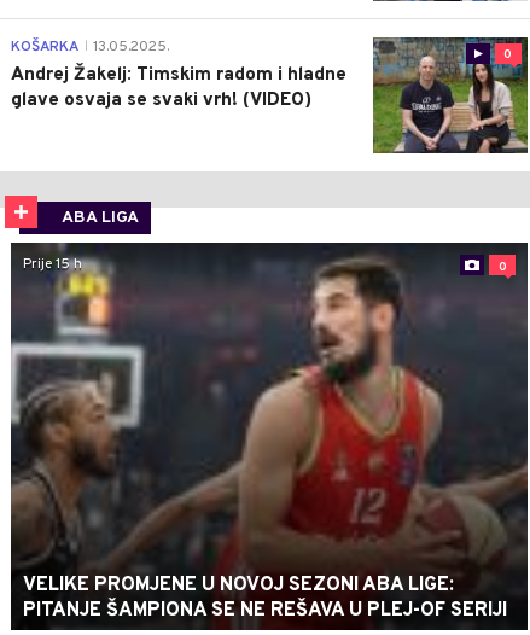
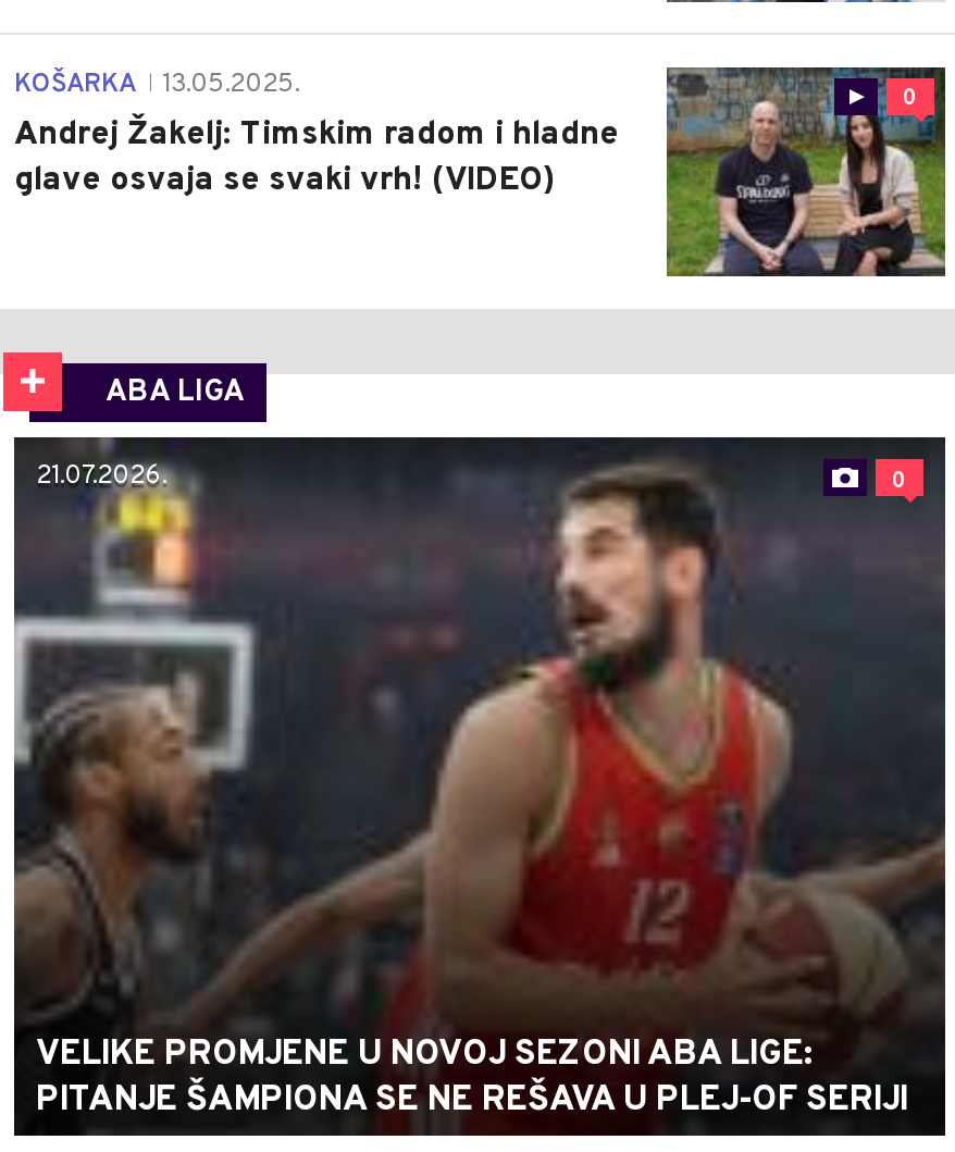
[23,255,82,274] Prije 15 h -> [36,459,166,494] 21.07.2026.

